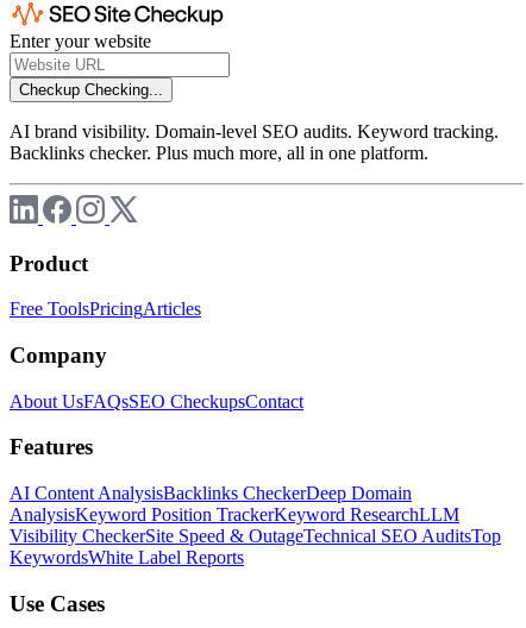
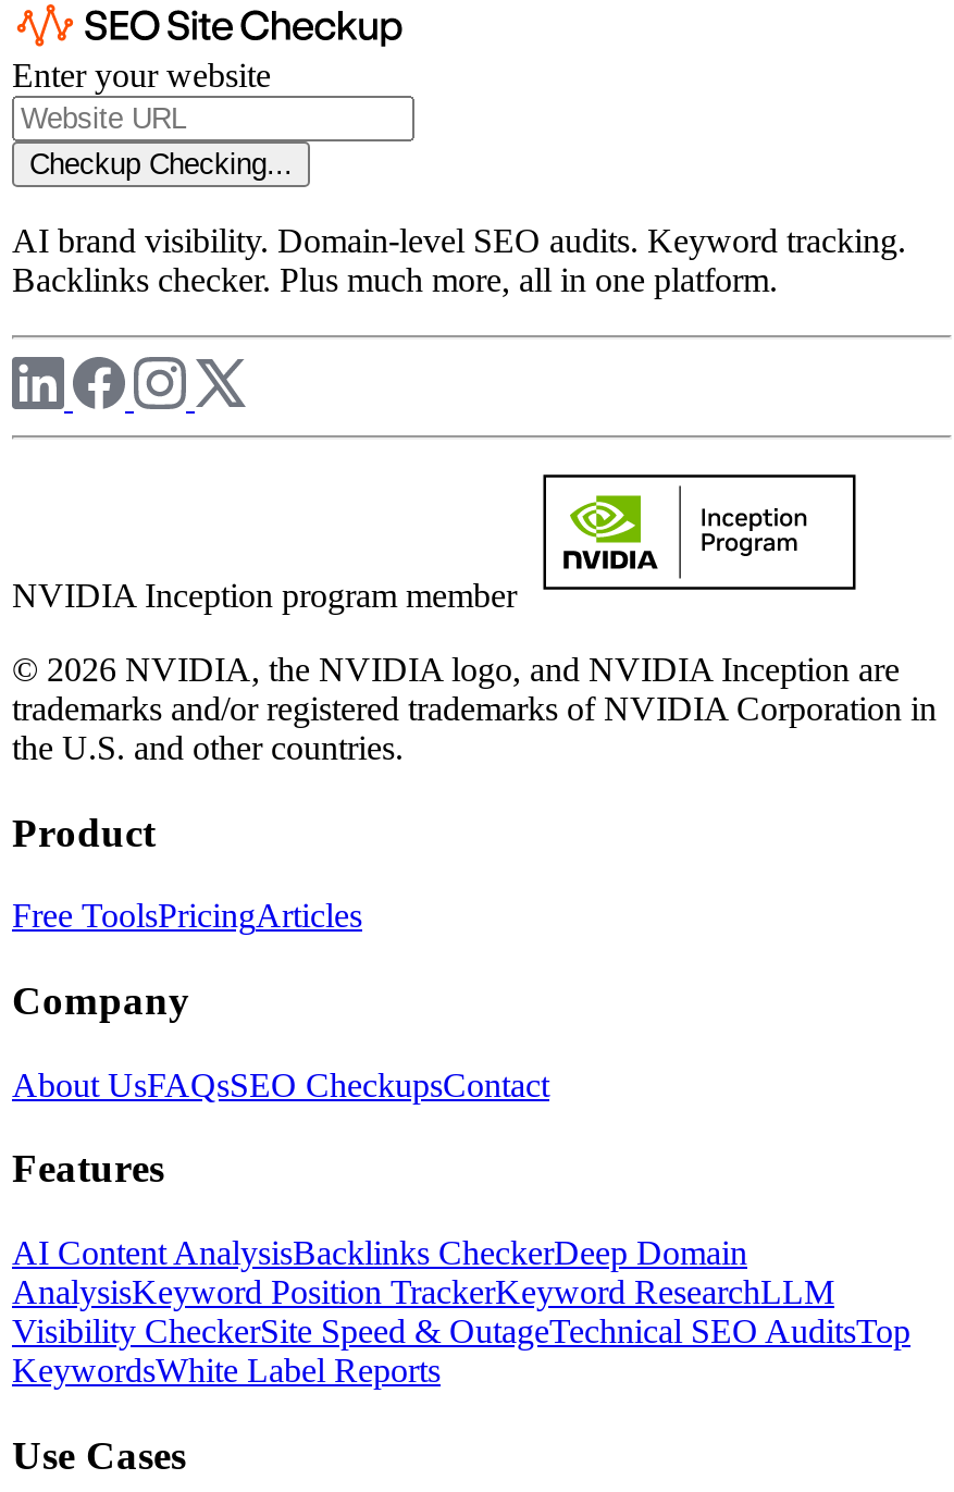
none -> [12,472,937,766] [image] | NVIDIA Inception program member | © 2026 NVIDIA, the NVIDIA logo, and NVIDIA Inception are | trademarks and/or registered trademarks of NVIDIA Corporation in | the U.S. and other countries.

